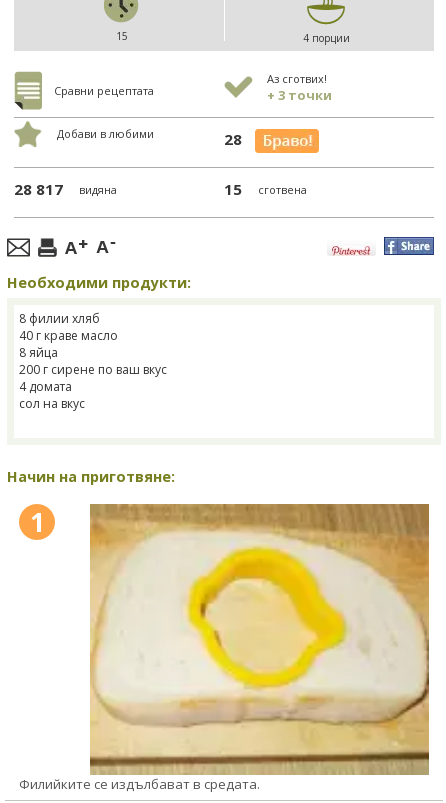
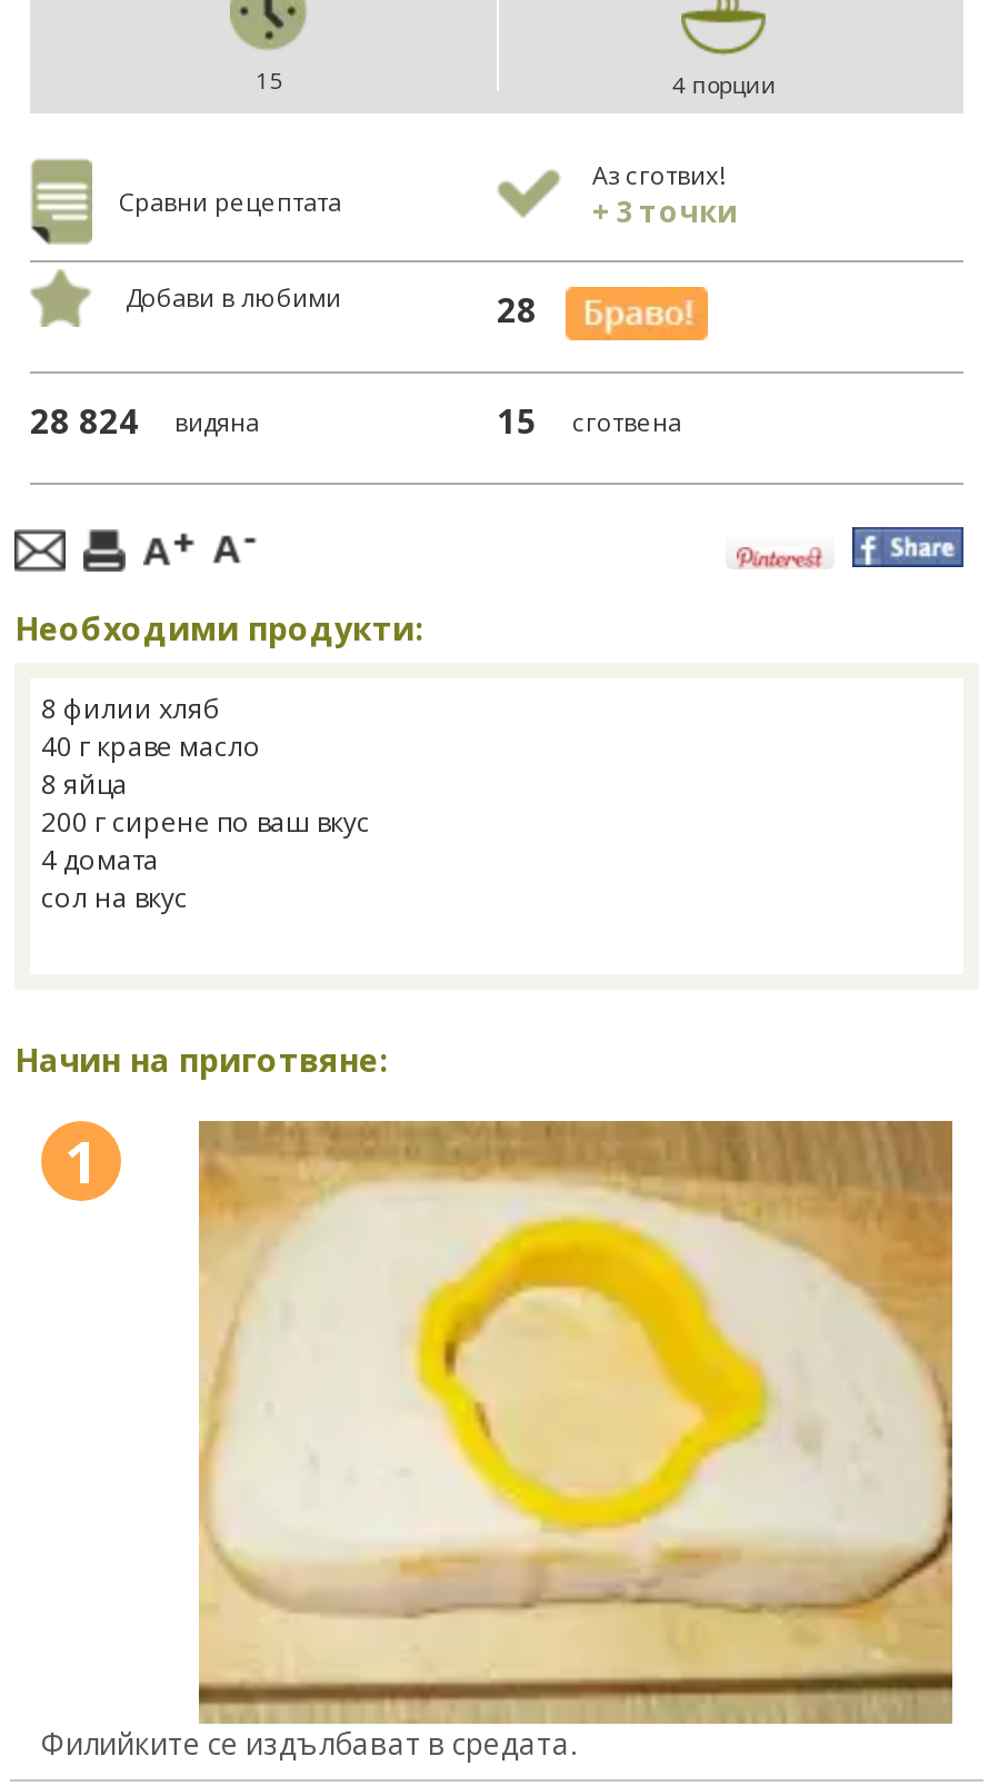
[14,179,117,199] 28 817 видяна -> [30,398,259,442] 28 824 видяна

